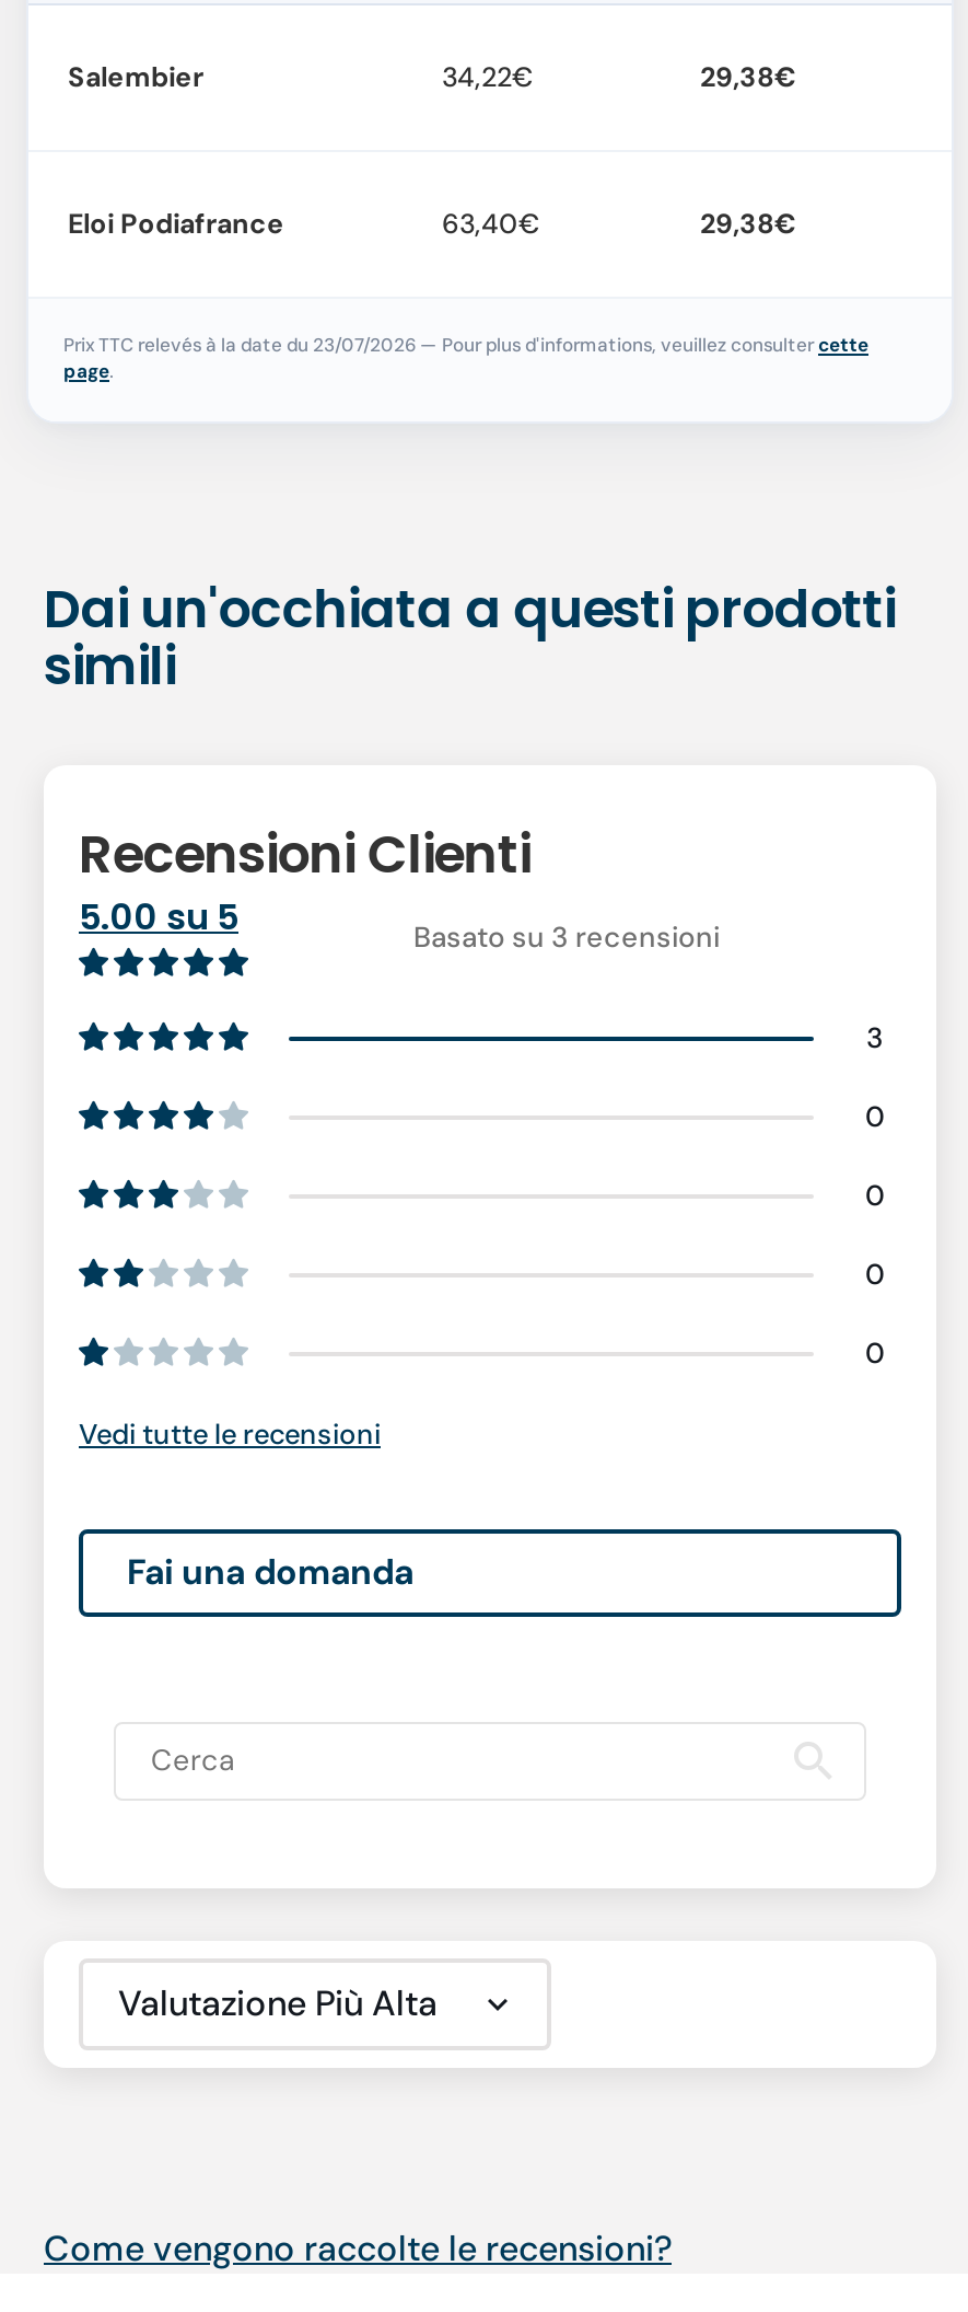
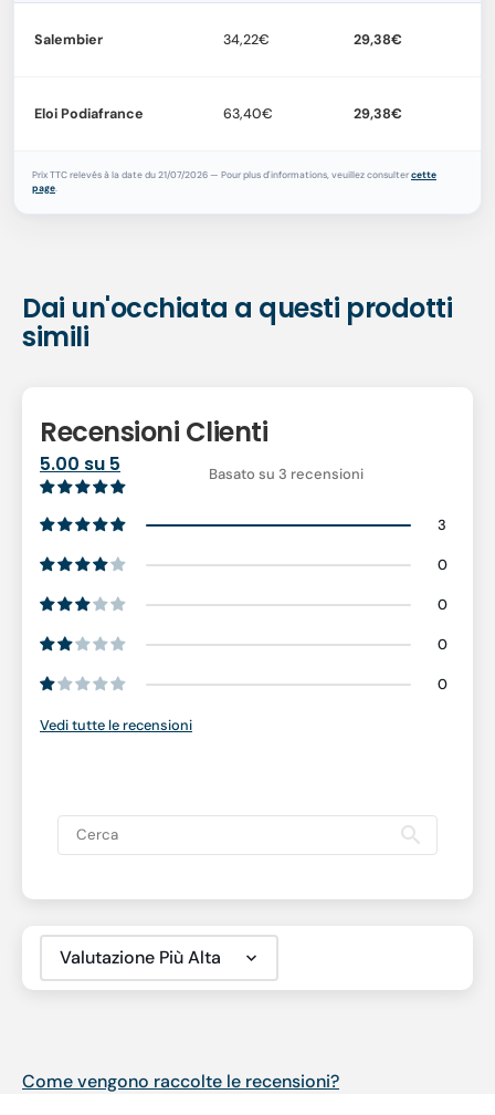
[63,334,868,358] Prix TTC relevés à la date du 23/07/2026 — Pour plus d'informations, veuillez consulter cette -> [32,169,436,181] Prix TTC relevés à la date du 21/07/2026 — Pour plus d'informations, veuillez consulter cette
[127,1549,413,1595] Fai una domanda -> none

